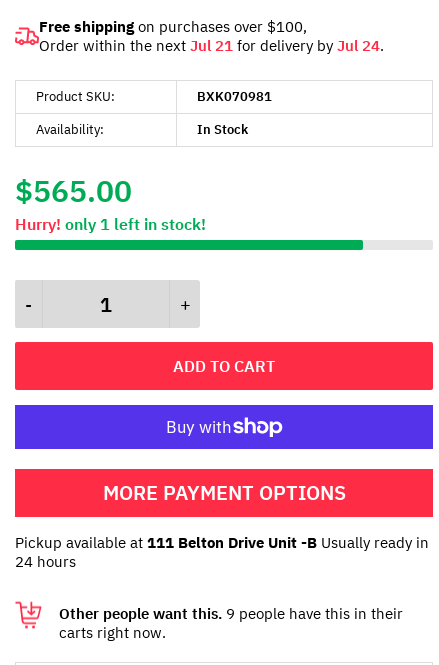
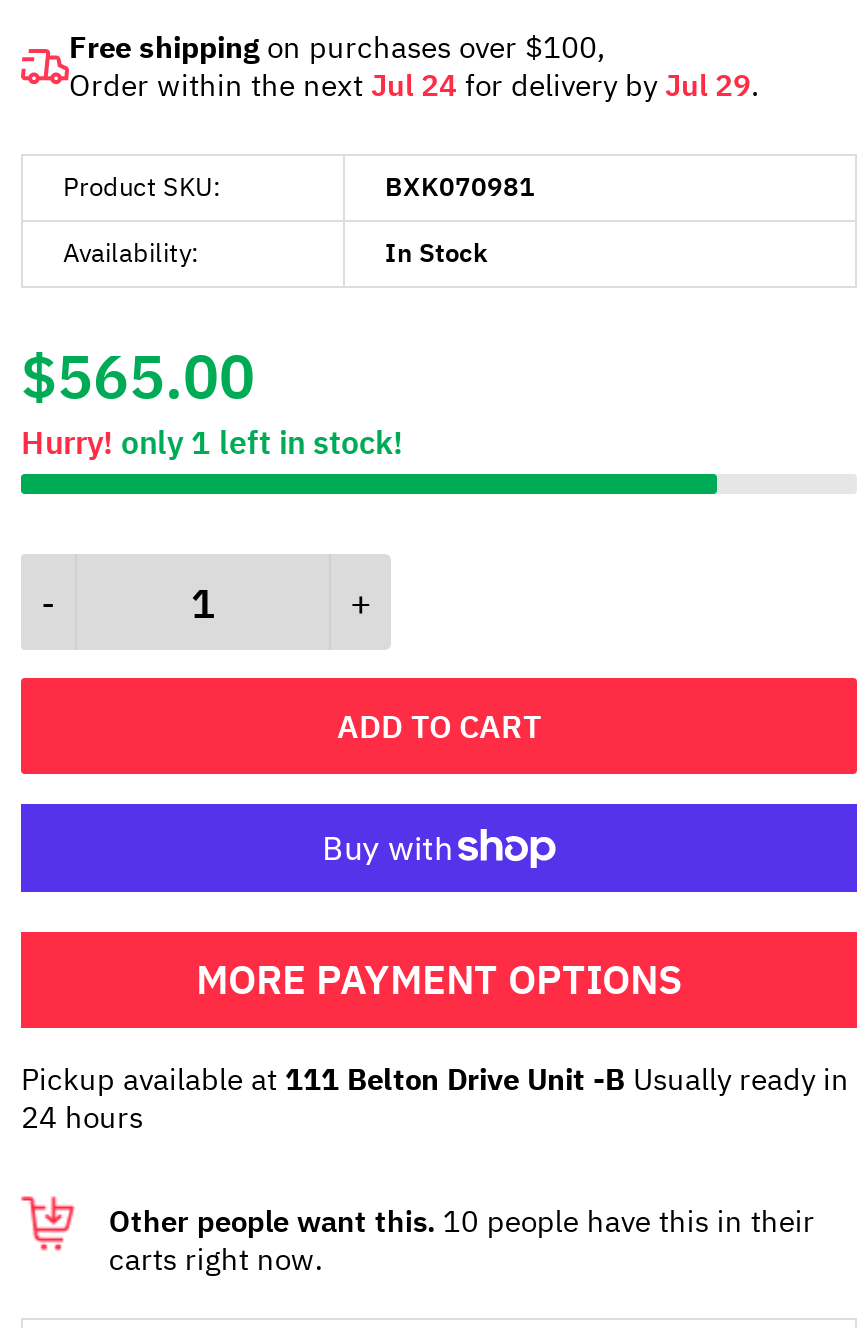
[39,36,384,55] Order within the next Jul 21 for delivery by Jul 24. -> [69,66,759,104] Order within the next Jul 24 for delivery by Jul 29.
[59,604,403,623] Other people want this. 9 people have this in their -> [109,1202,815,1240] Other people want this. 10 people have this in their

